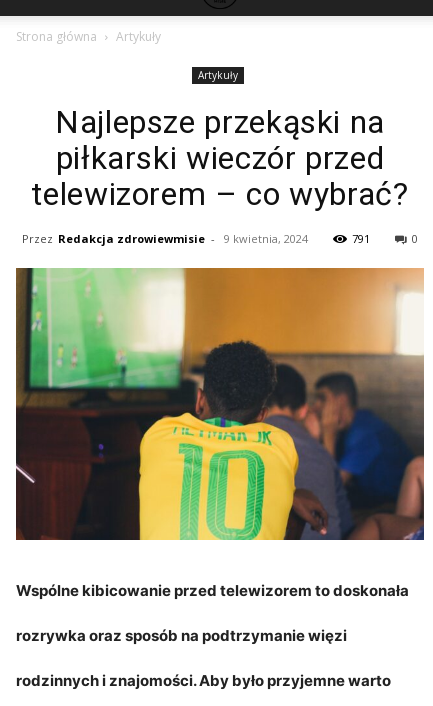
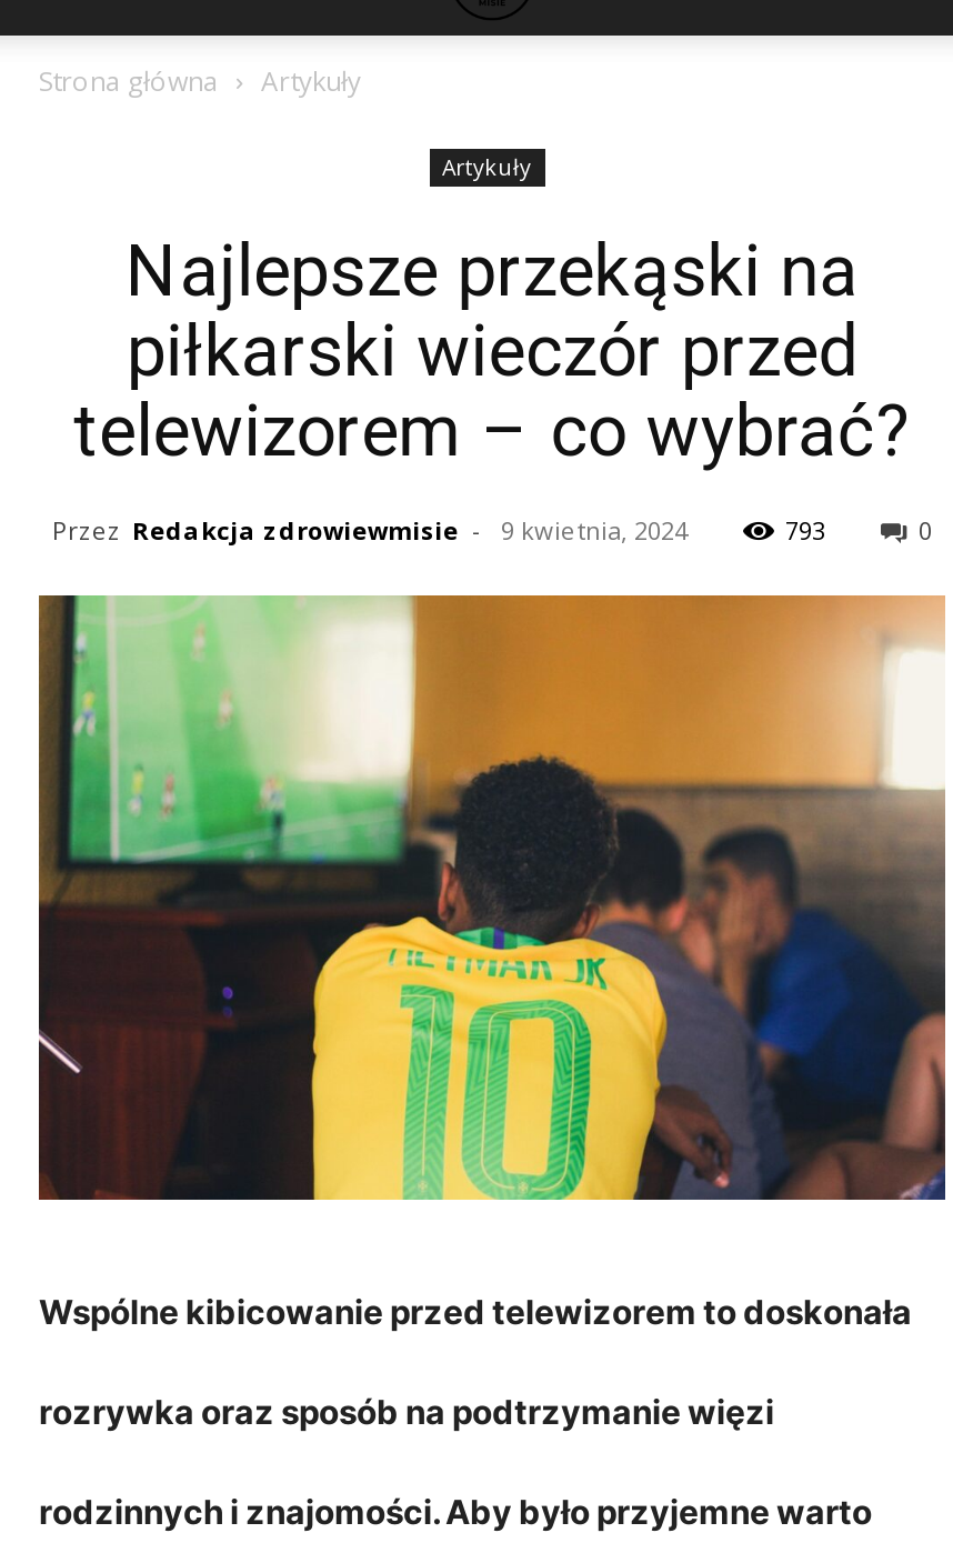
[352,231,370,246] 791 -> [785,513,825,547] 793

